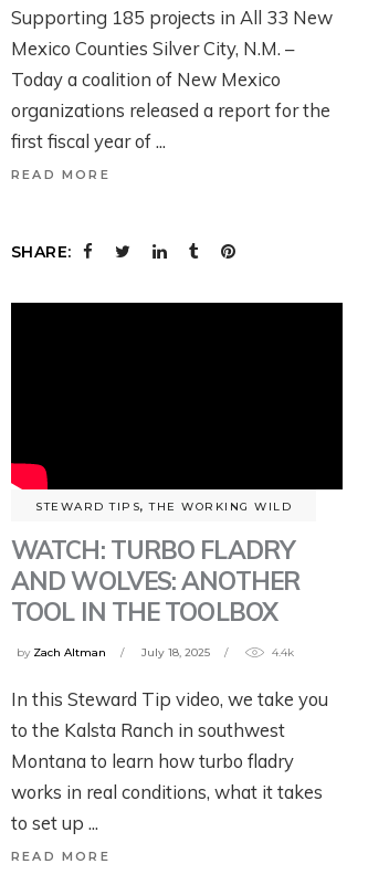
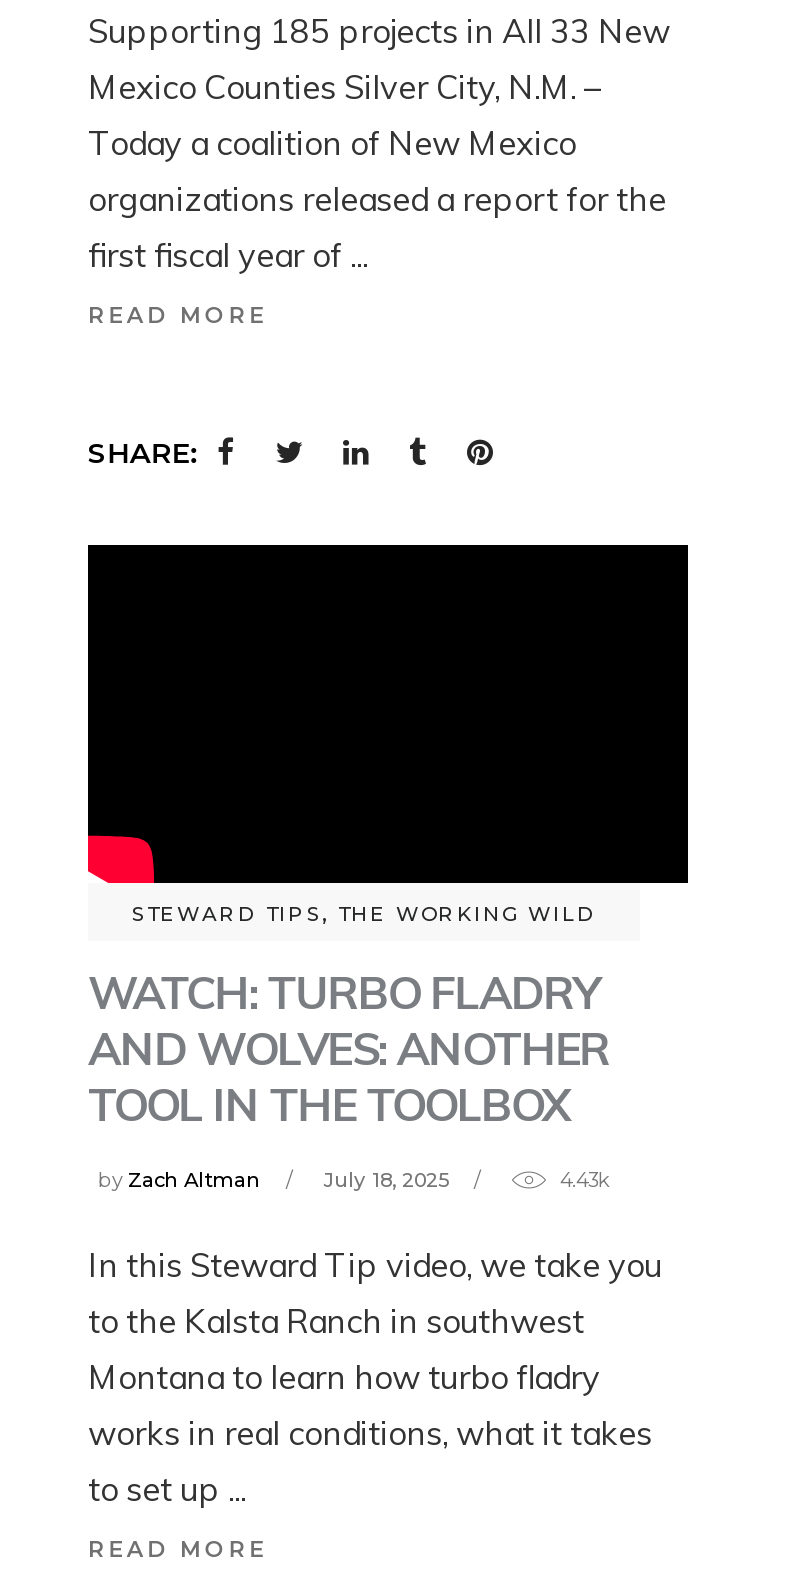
[272,645,294,660] 4.4k -> [560,1167,610,1193] 4.43k

